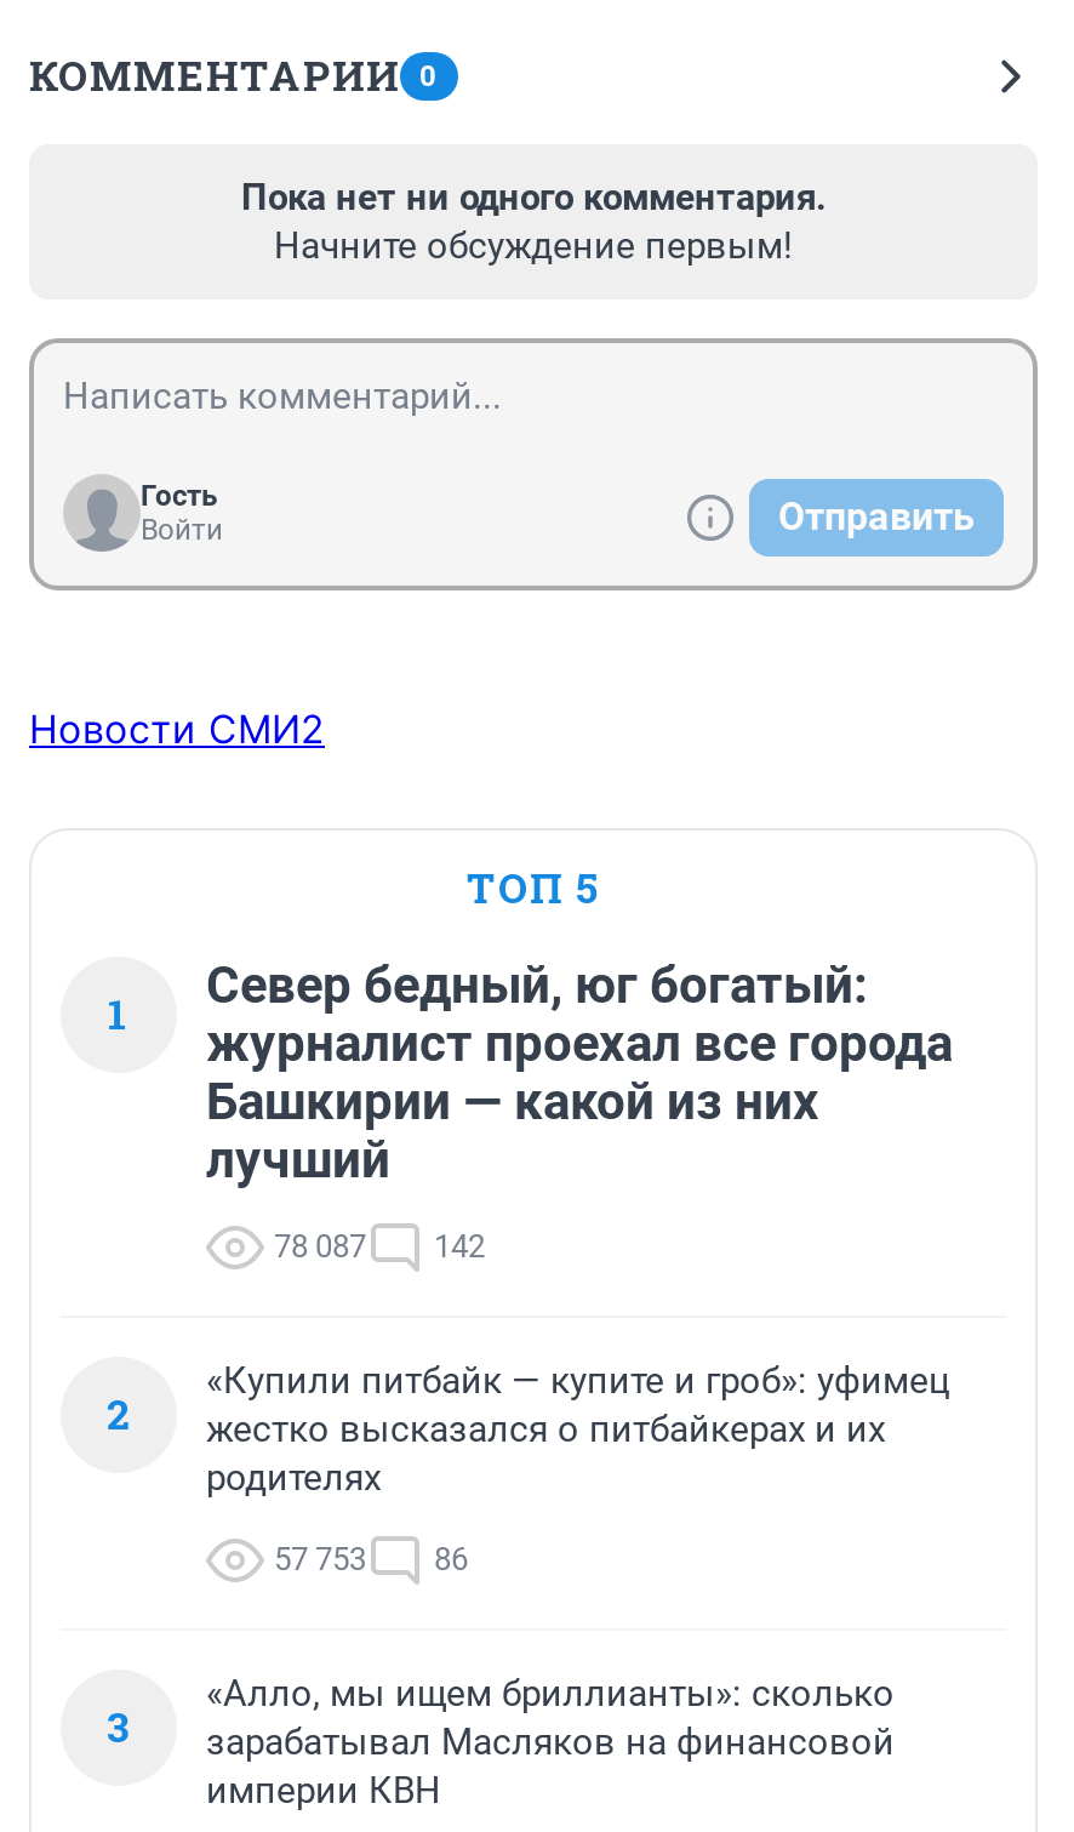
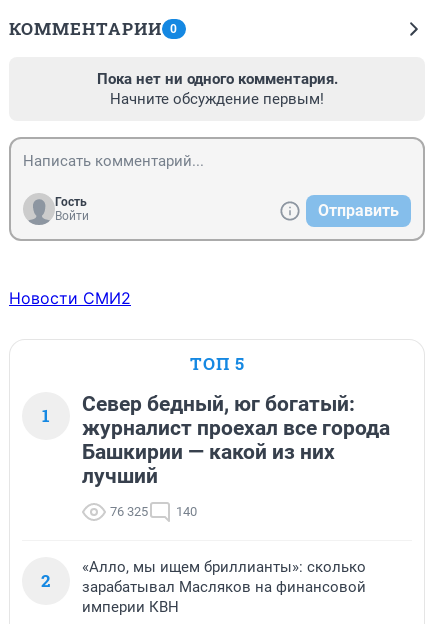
[274,1227,366,1264] 78 087 -> [110,504,148,519] 76 325
[434,1227,485,1264] 142 -> [176,504,197,519] 140
[107,1358,950,1754] «Купили питбайк — купите и гроб»: уфимец | жестко высказался о питбайкерах и их | родителях | 57 753 | 86 | 3 -> none

